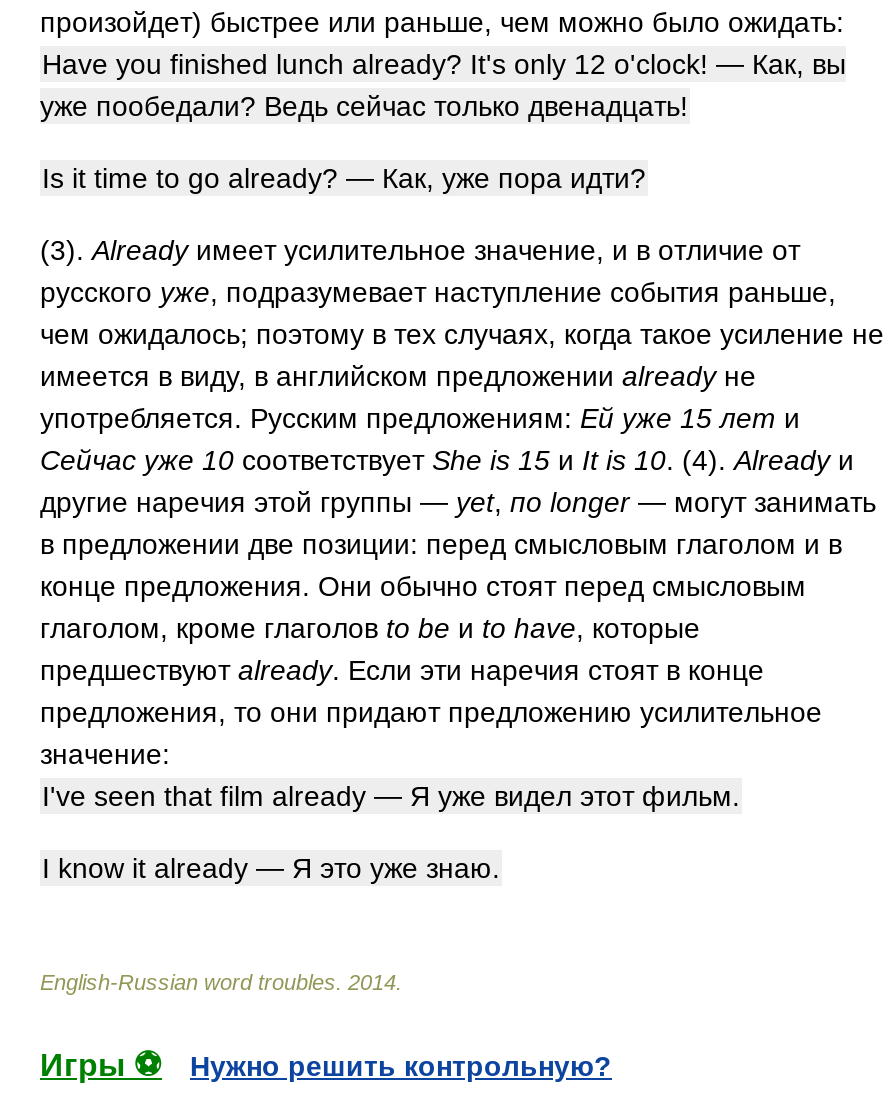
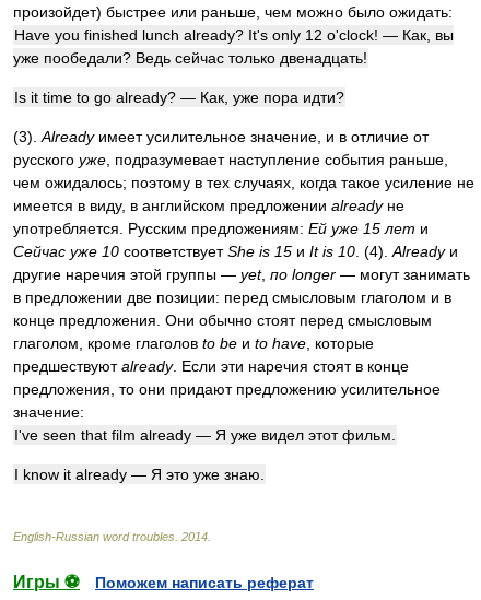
[190,1050,612,1082] Нужно решить контрольную? -> [95,574,314,591] Поможем написать реферат

